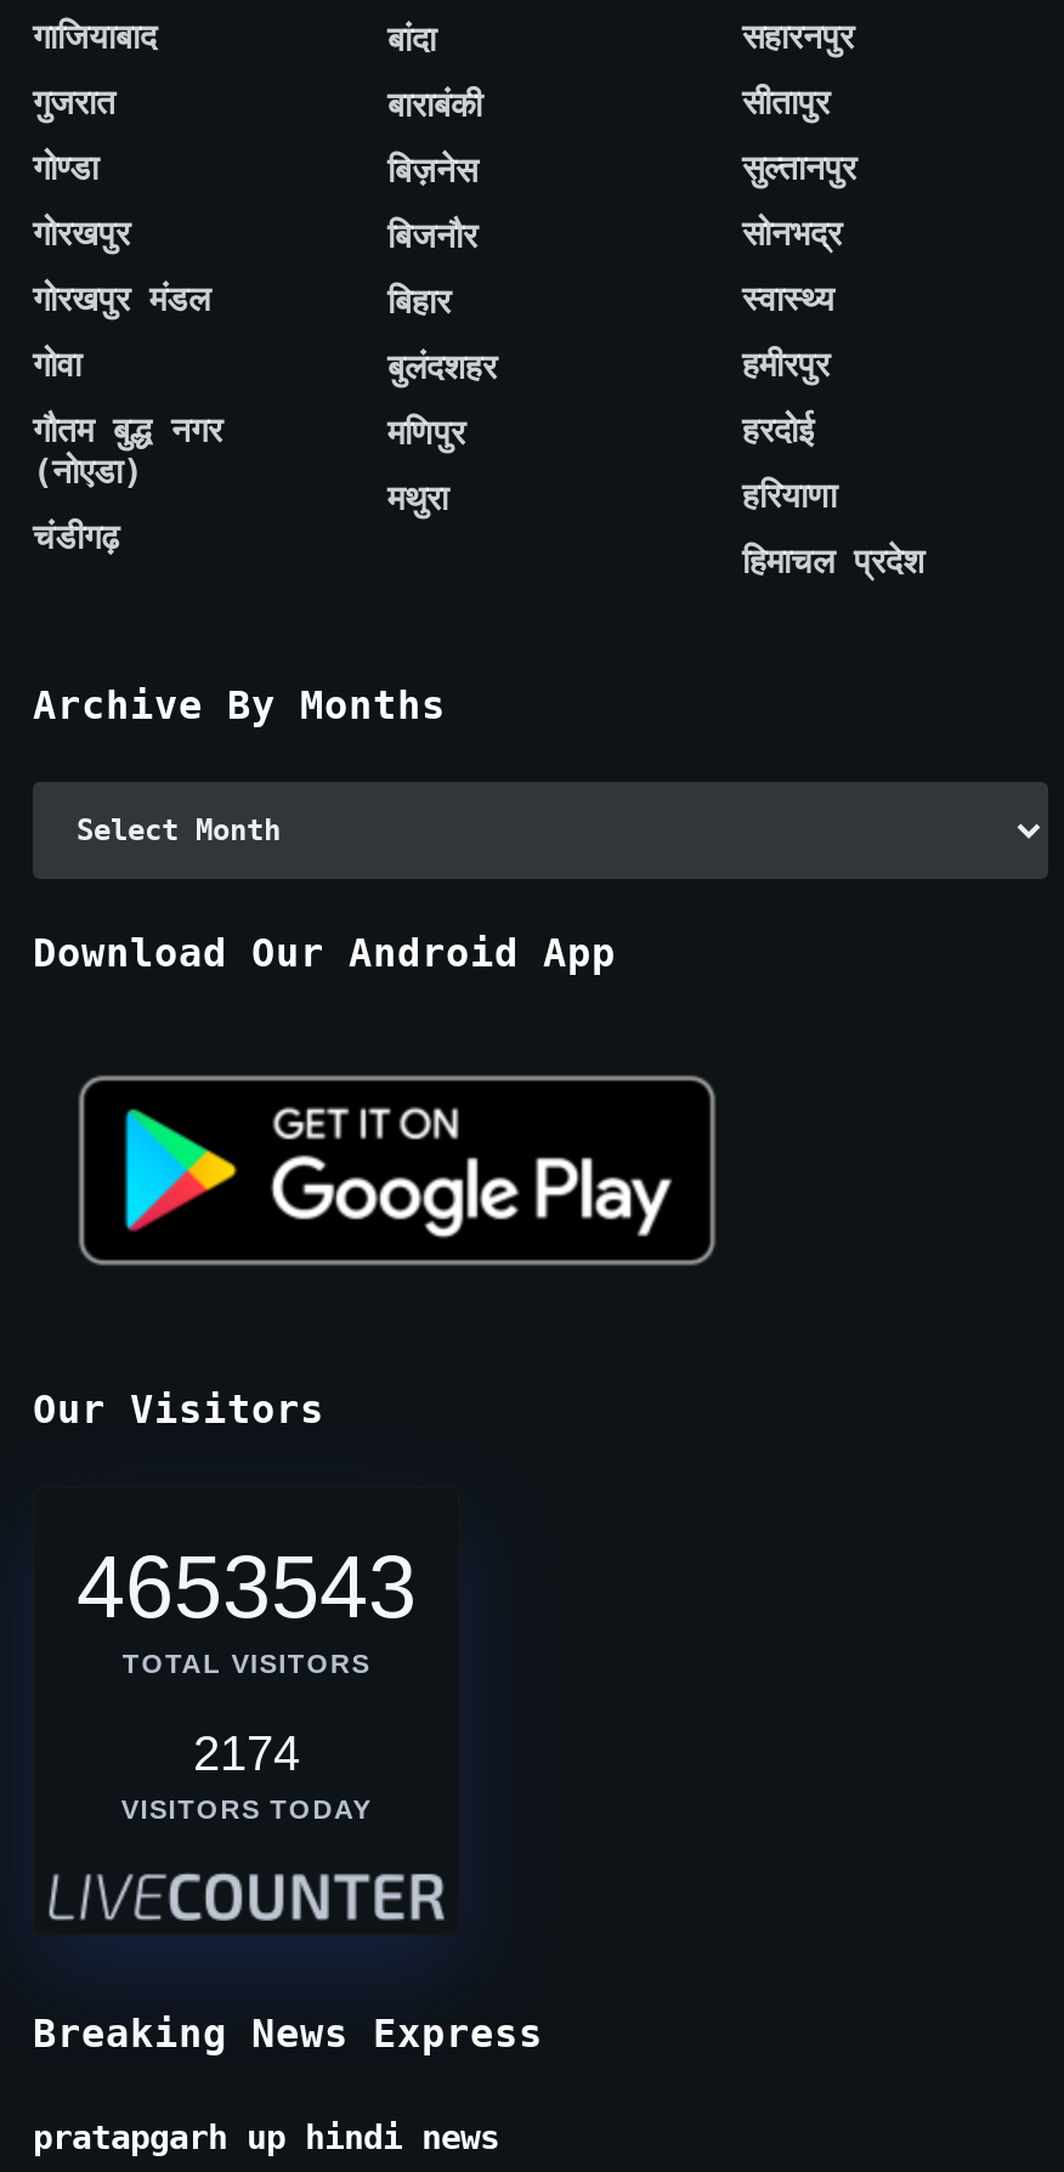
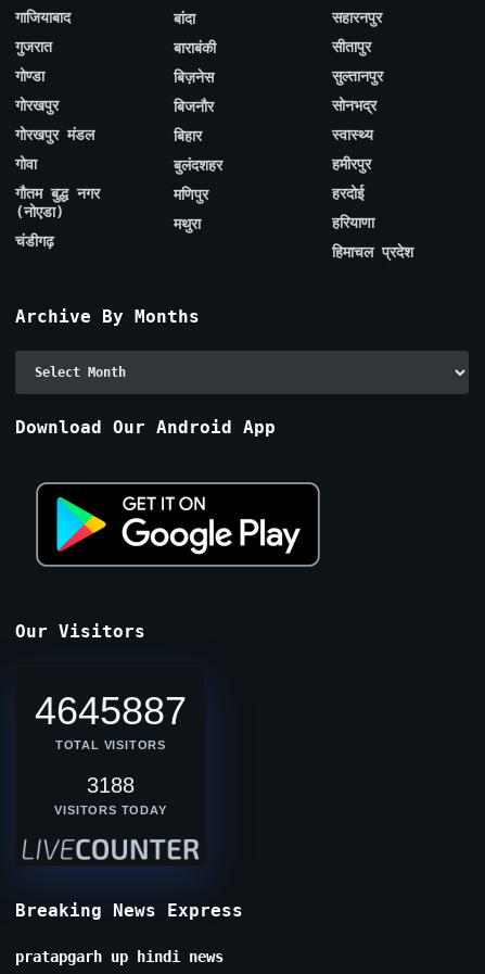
[77,1536,417,1635] 4653543 -> [35,688,187,732] 4645887
[193,1725,300,1779] 2174 -> [87,773,135,796] 3188

